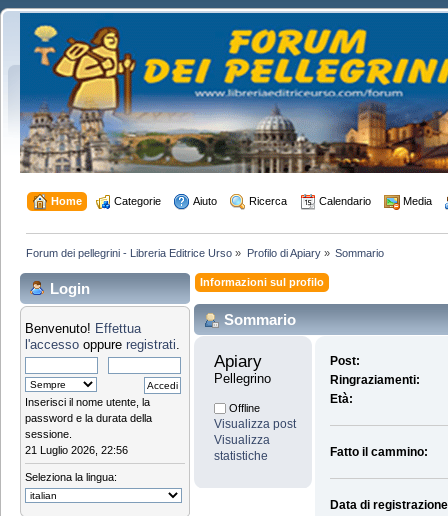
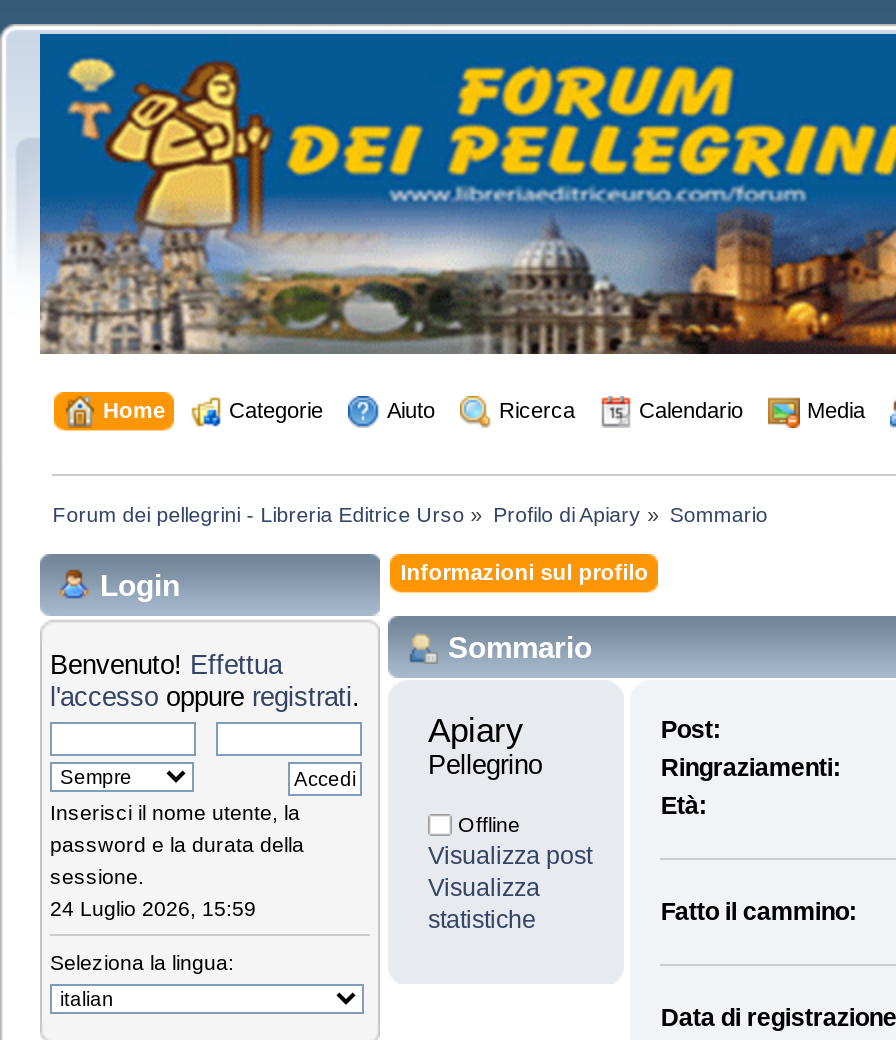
[25,444,128,456] 21 Luglio 2026, 22:56 -> [50,896,256,920] 24 Luglio 2026, 15:59

